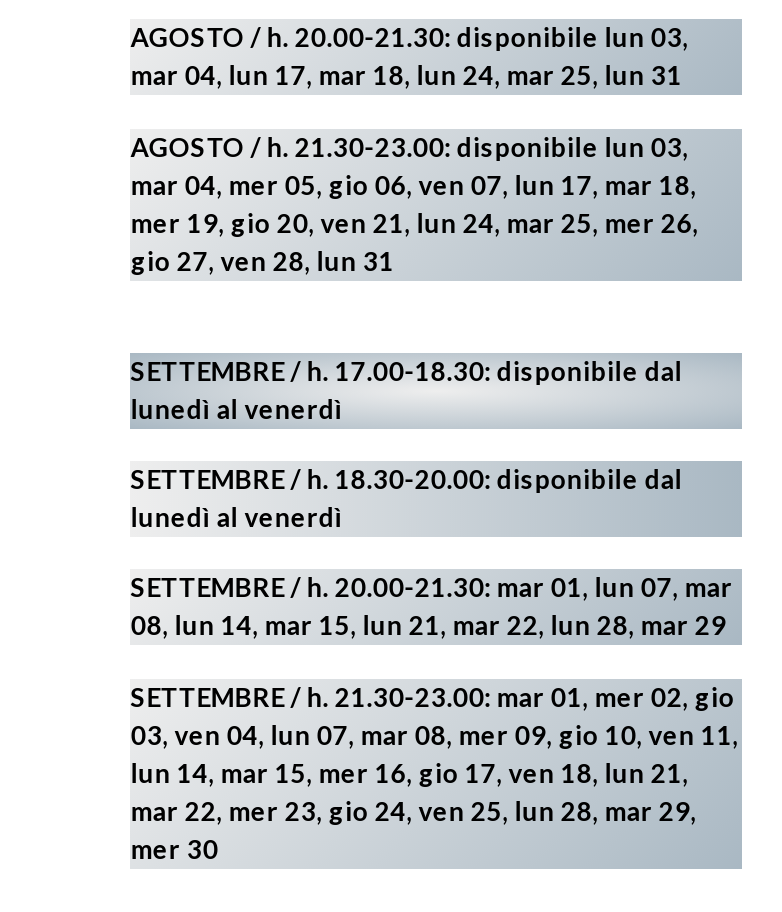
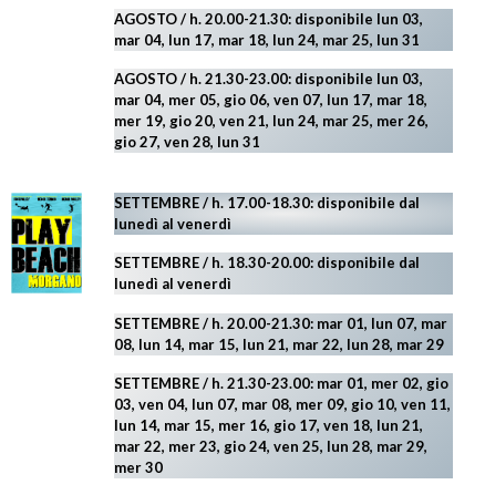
none -> [10,192,83,295] [image]

